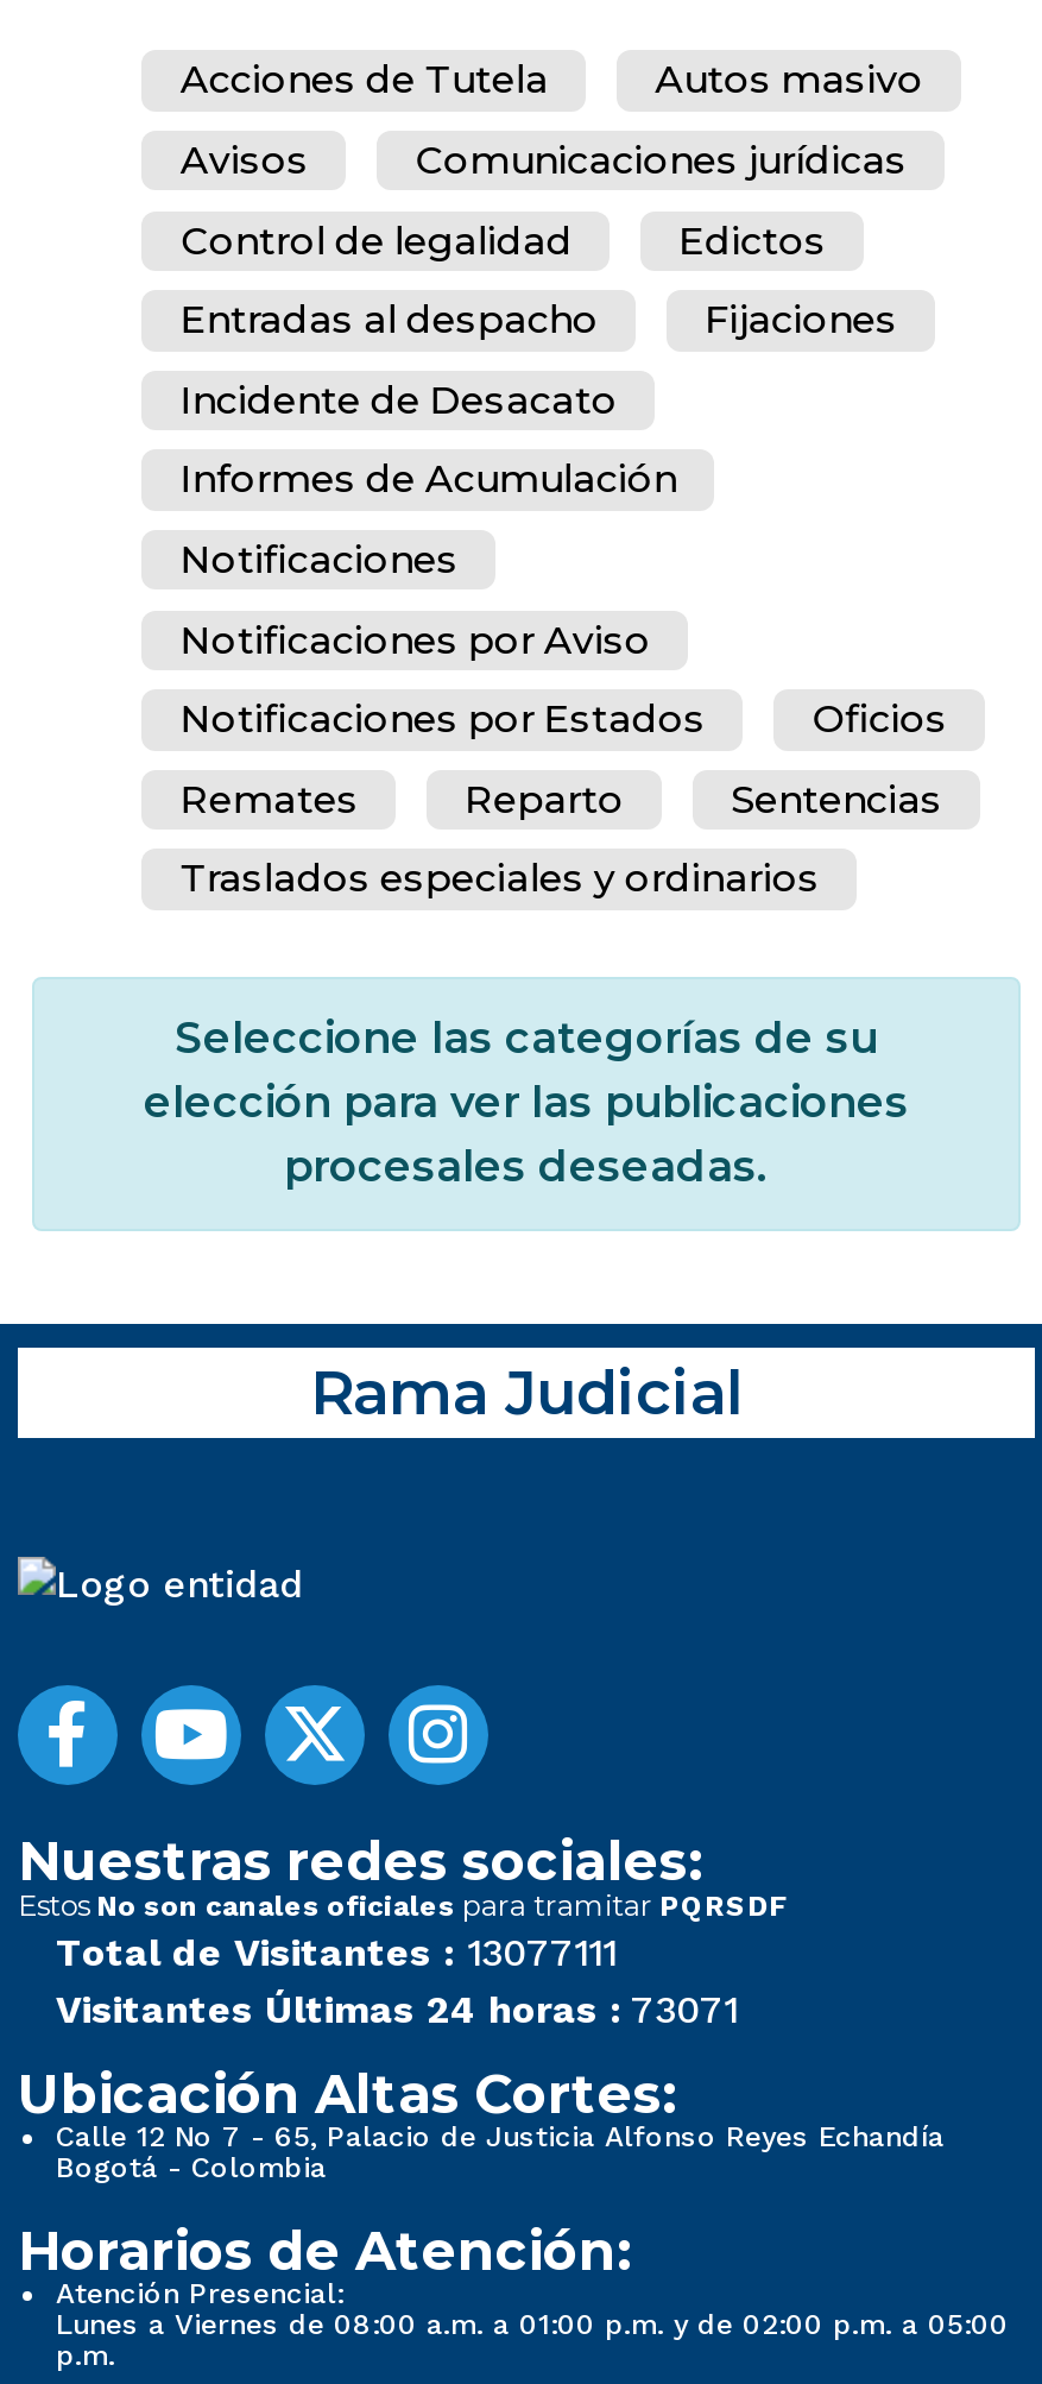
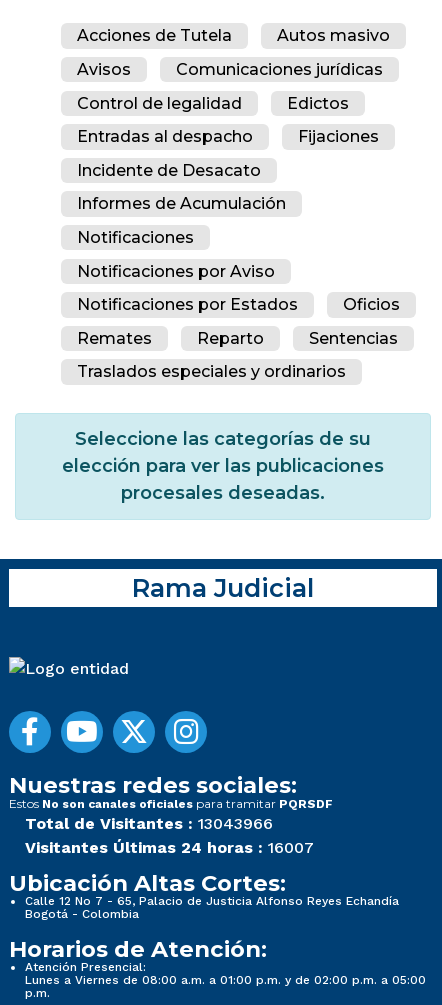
[56,1931,617,1976] Total de Visitantes : 13077111 -> [25,814,273,833] Total de Visitantes : 13043966
[56,1988,738,2033] Visitantes Últimas 24 horas : 73071 -> [25,838,314,857] Visitantes Últimas 24 horas : 16007

